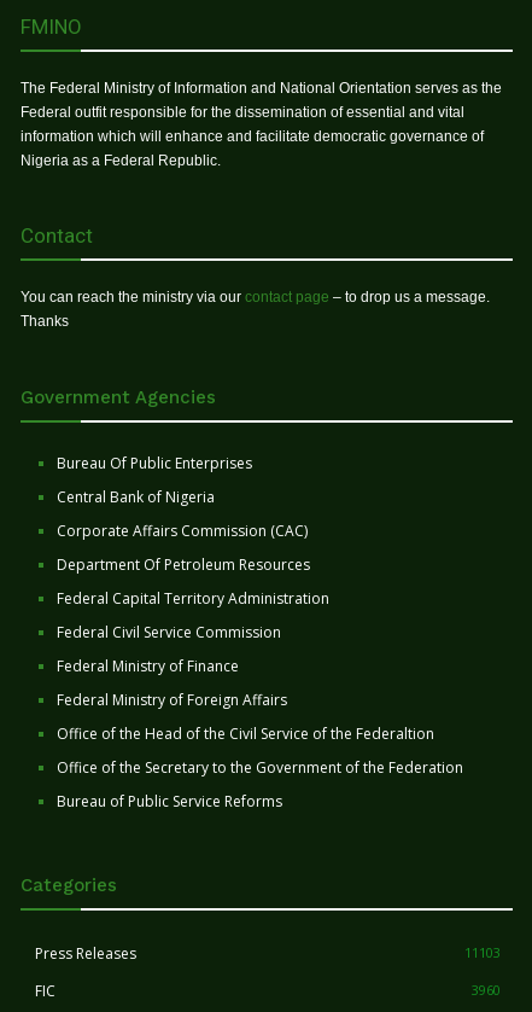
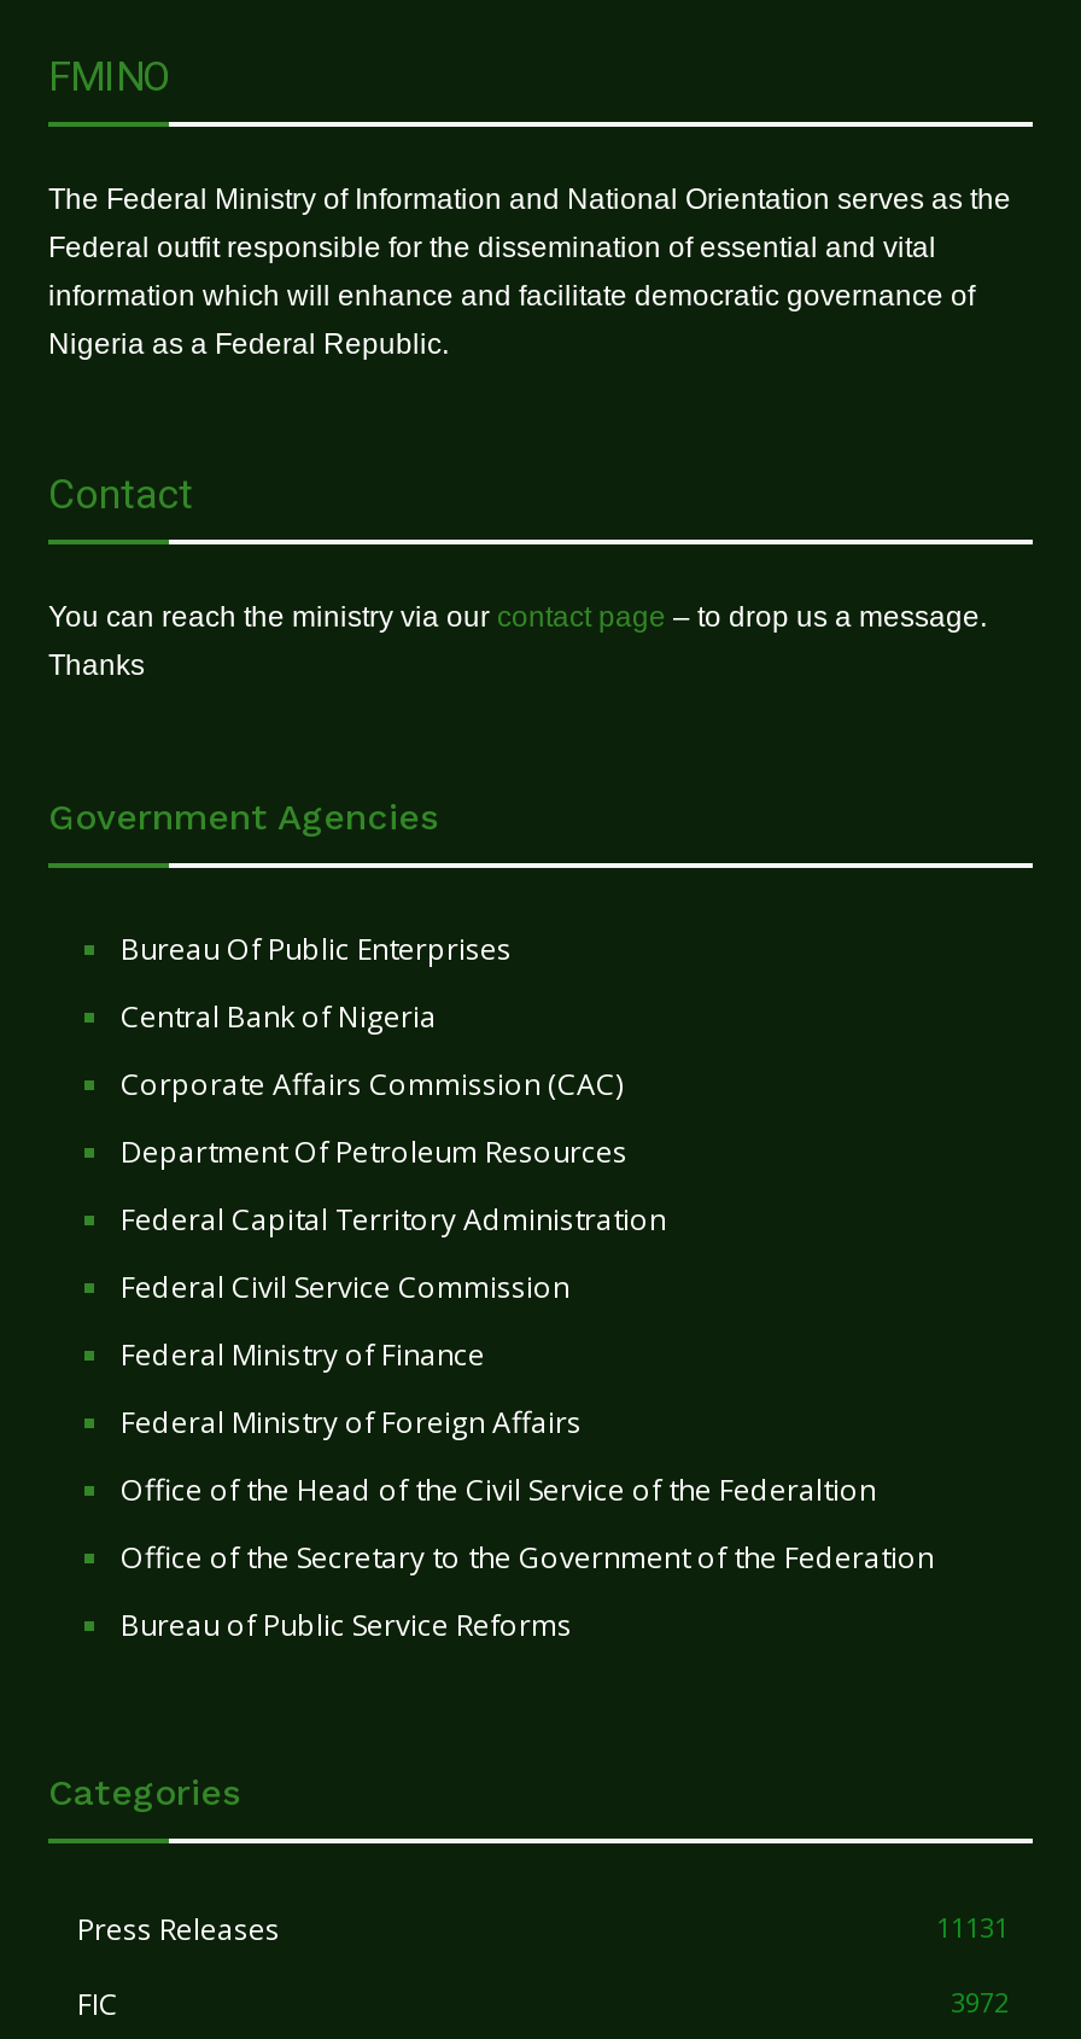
[464,944,501,962] 11103 -> [936,1909,1009,1946] 11131
[472,981,501,999] 3960 -> [951,1984,1009,2020] 3972

